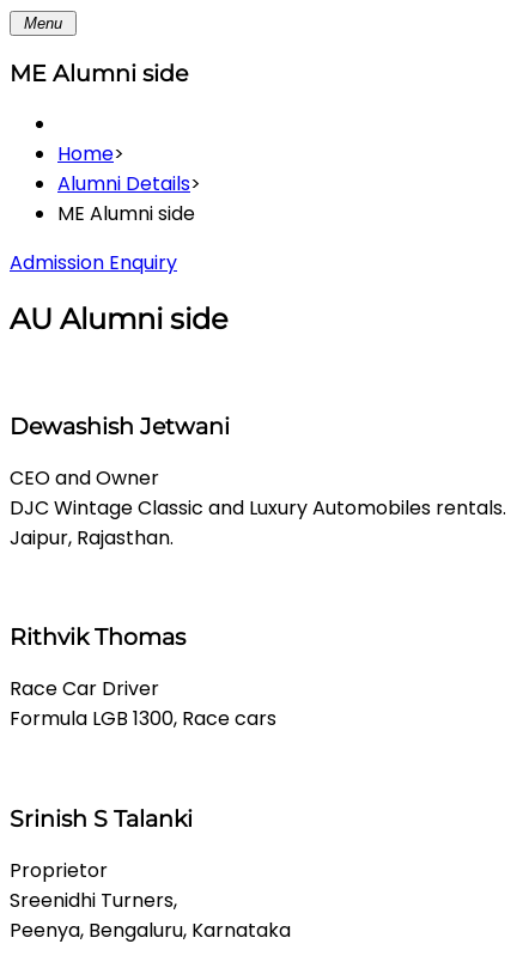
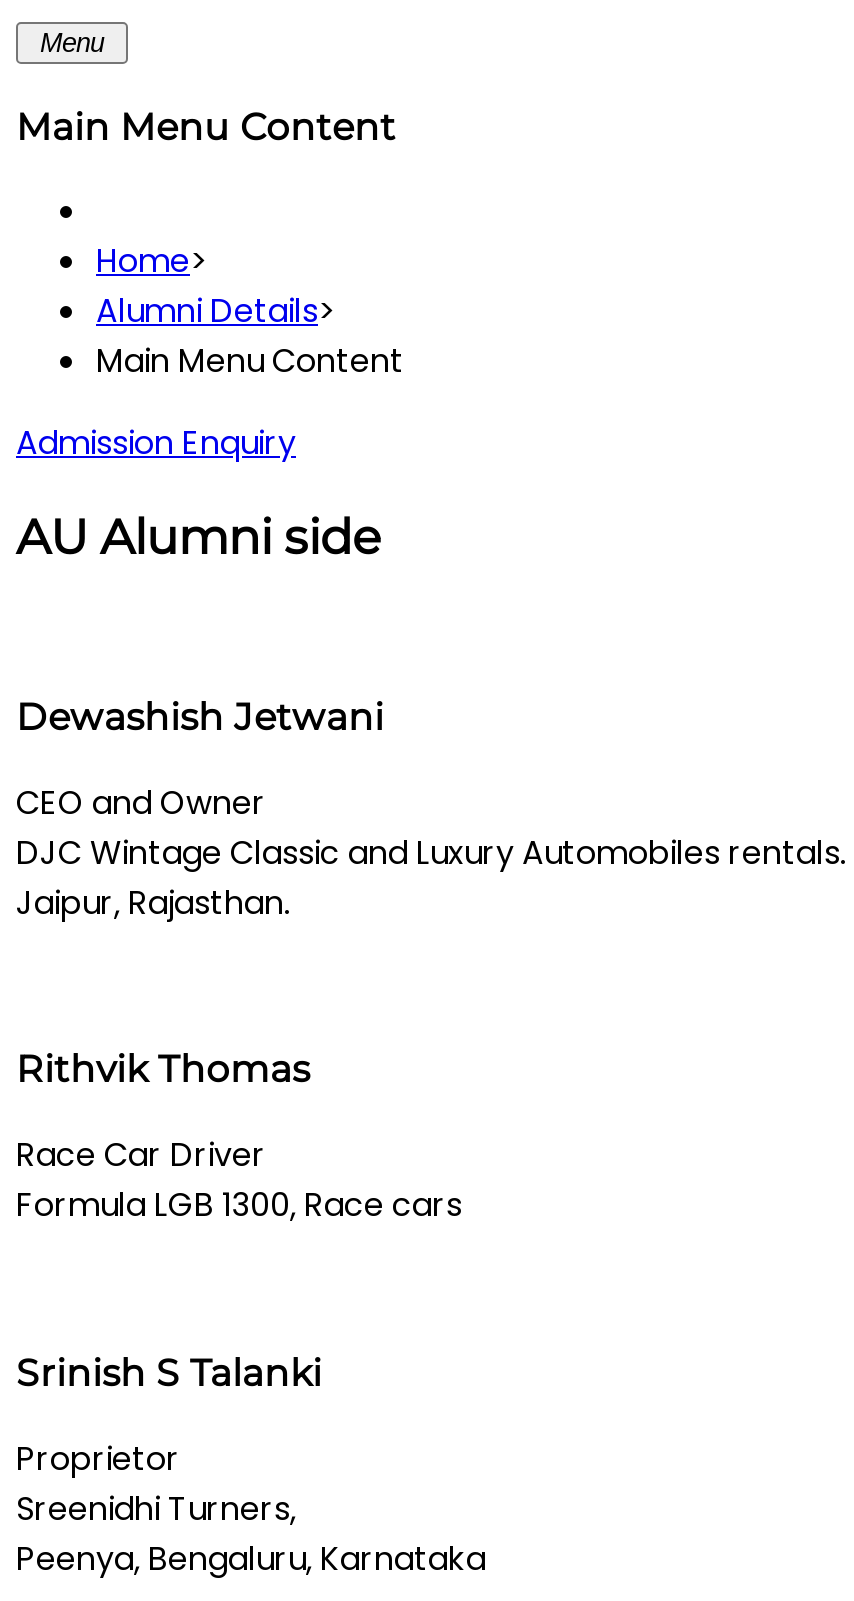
[10,59,188,87] ME Alumni side -> [16,103,396,149] Main Menu Content
[57,200,195,228] ME Alumni side -> [96,339,404,385] Main Menu Content

